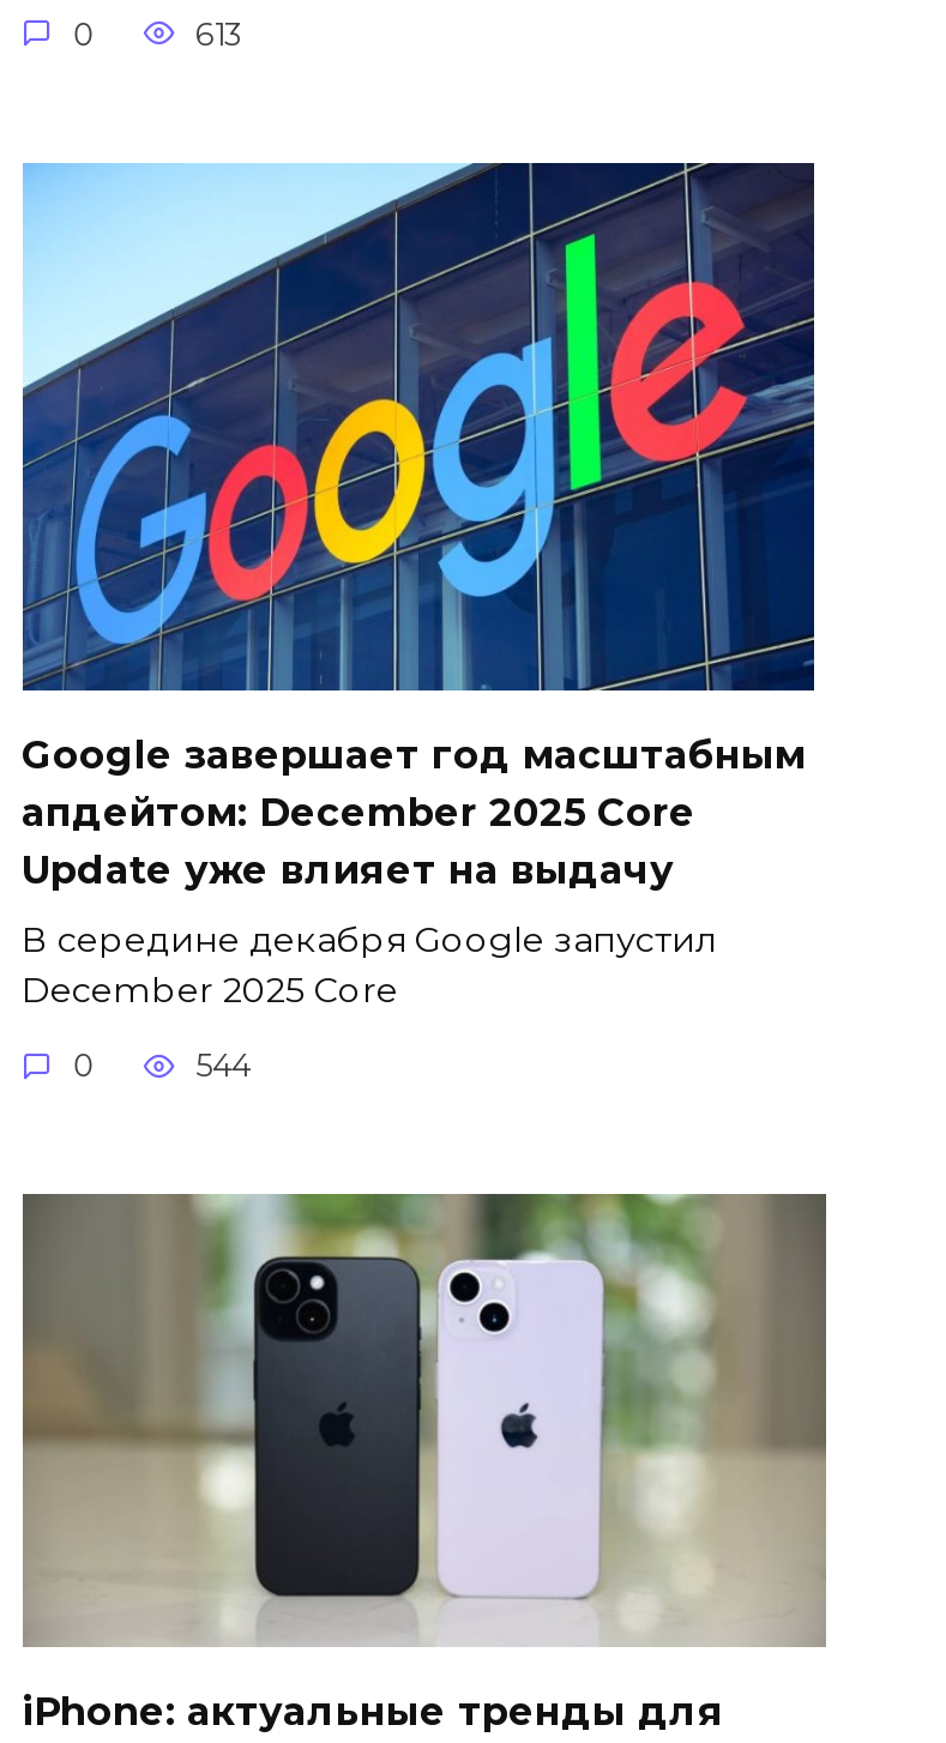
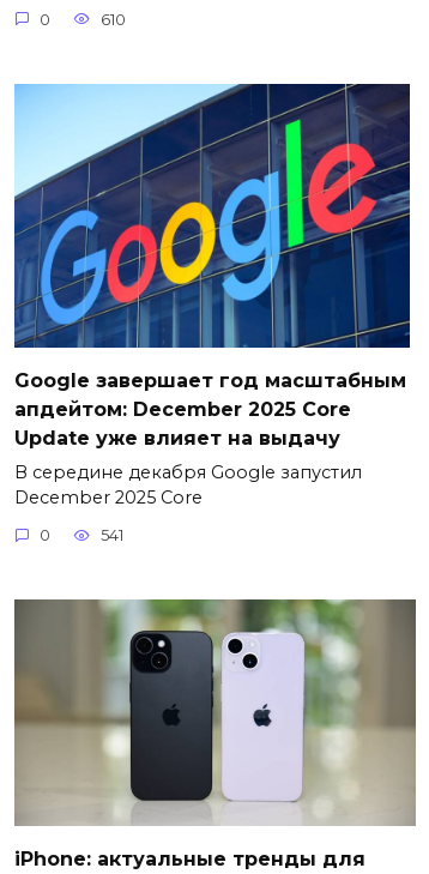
[195,16,243,52] 613 -> [101,10,126,28] 610
[195,1049,251,1085] 544 -> [101,527,123,545] 541

